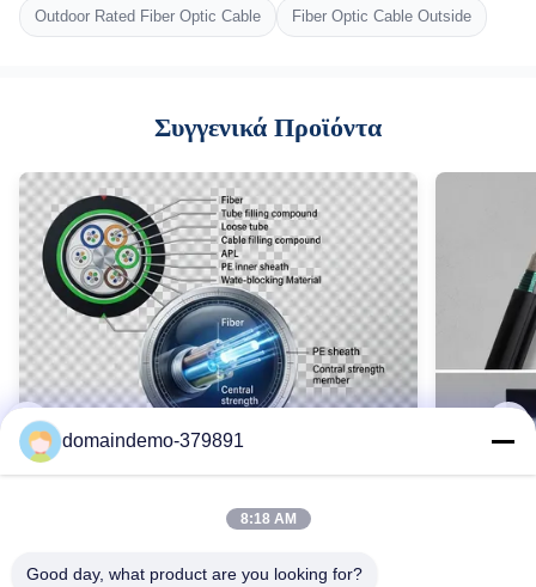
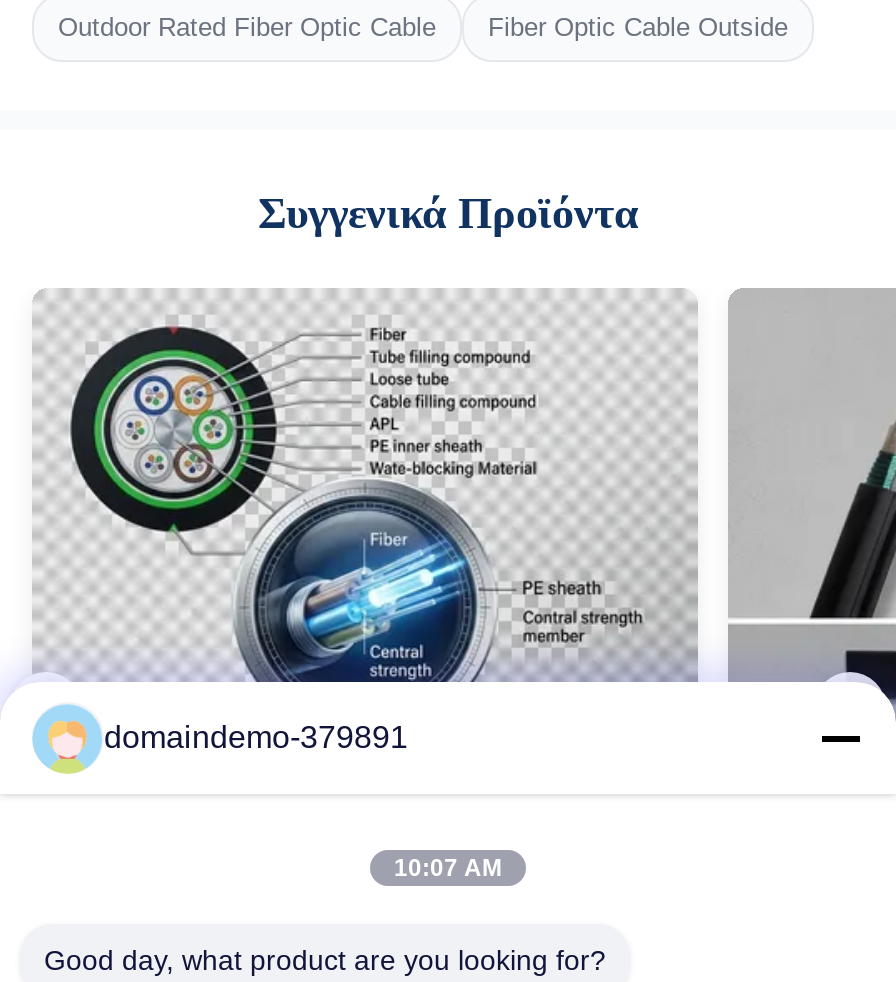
[240,510,296,527] 8:18 AM -> [394,854,502,882] 10:07 AM

